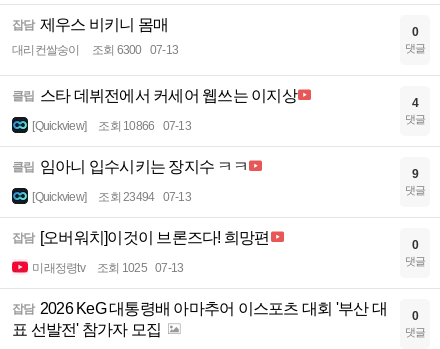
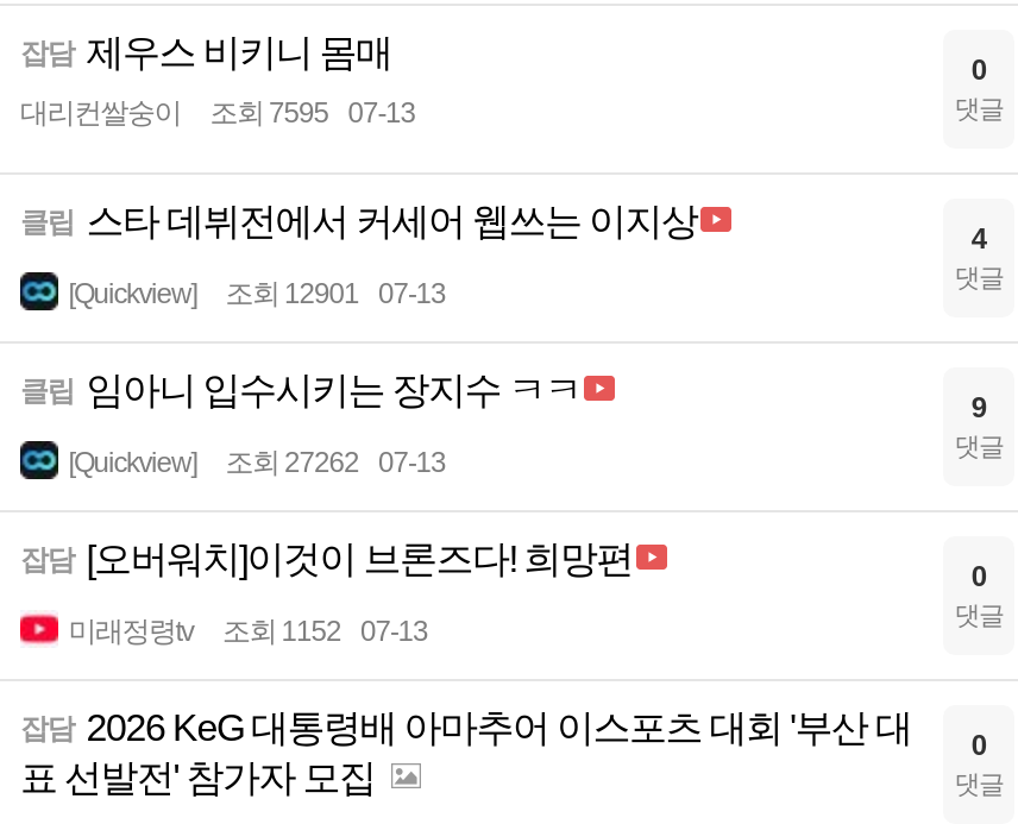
[12,43,178,57] 대리컨쌀숭이 조회 6300 07-13 -> [20,96,415,130] 대리컨쌀숭이 조회 7595 07-13
[32,119,191,133] [Quickview] 조회 10866 07-13 -> [68,277,445,310] [Quickview] 조회 12901 07-13
[32,190,191,204] [Quickview] 조회 23494 07-13 -> [68,446,445,479] [Quickview] 조회 27262 07-13
[97,261,183,275] 조회 1025 07-13 -> [222,615,427,648] 조회 1152 07-13

